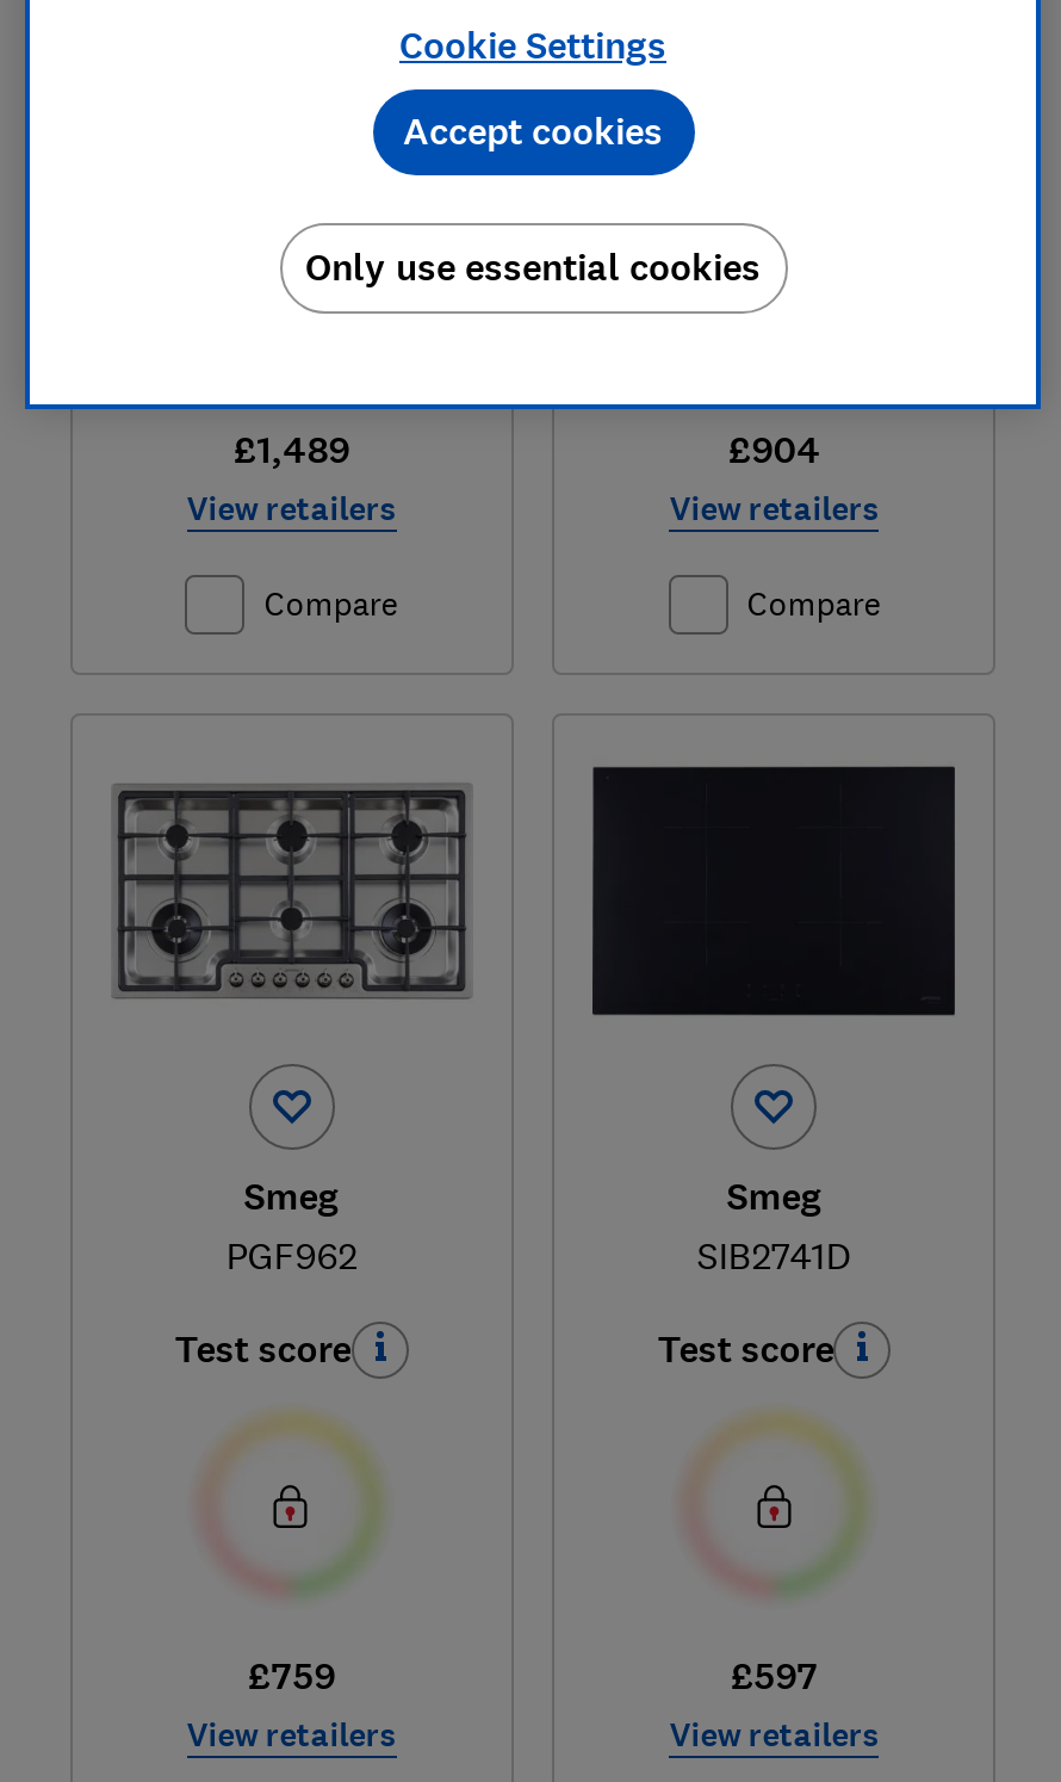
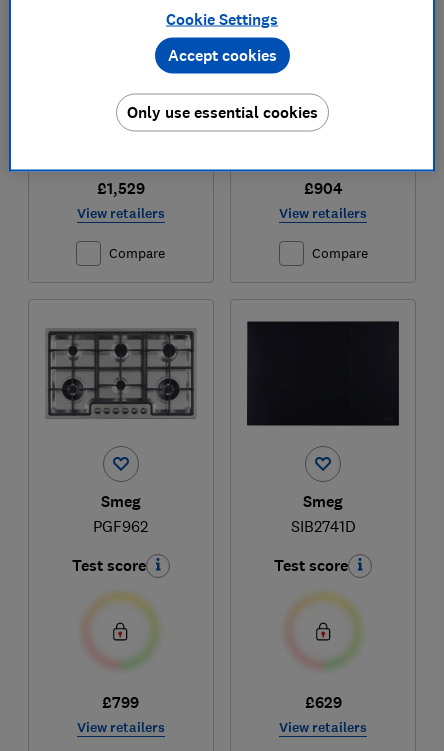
[233,425,350,475] £1,489 -> [97,178,145,199] £1,529
[247,1650,336,1700] £759 -> [102,692,139,713] £799
[730,1650,818,1700] £597 -> [305,692,342,713] £629

